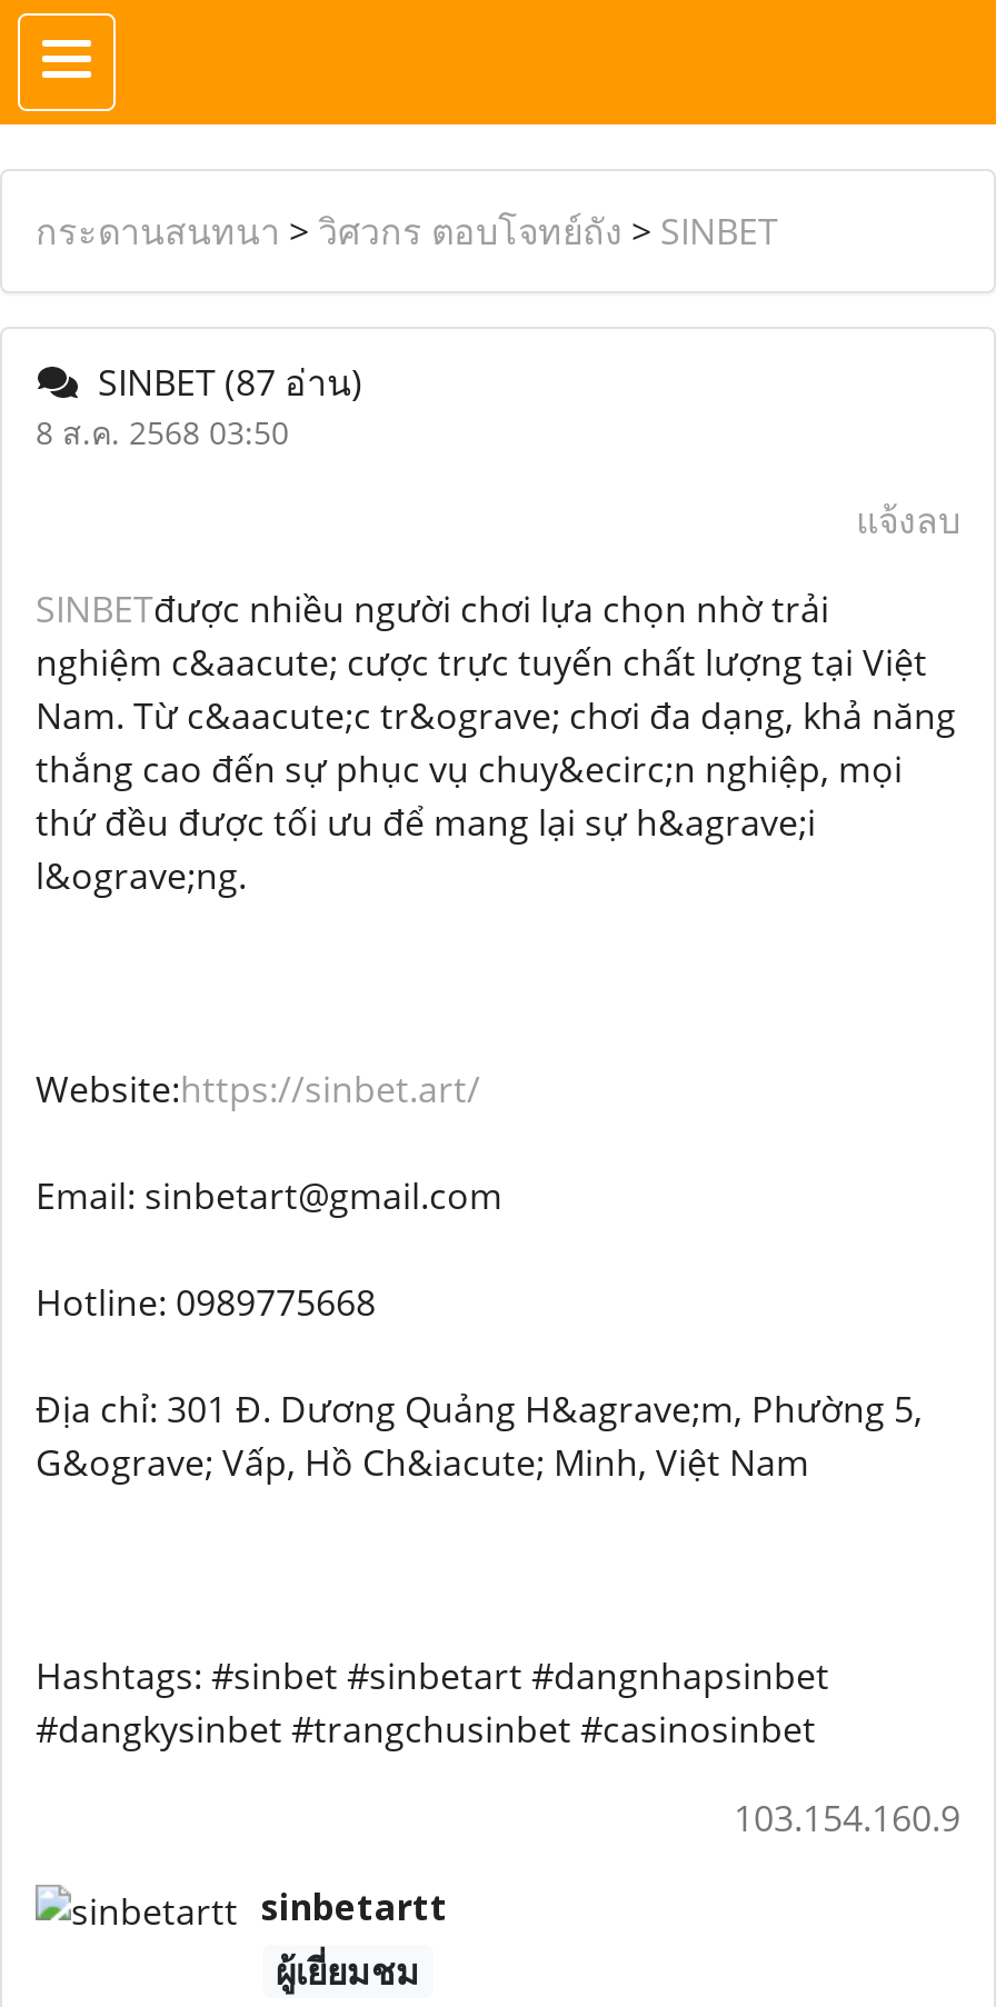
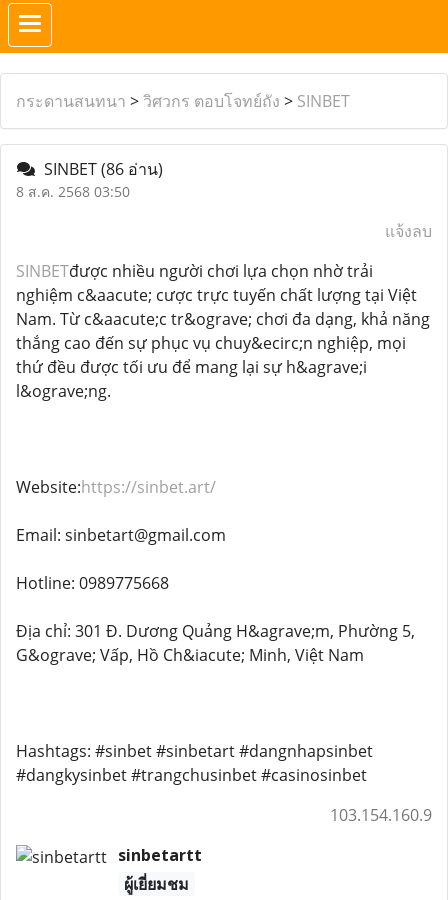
[80,358,362,407] SINBET (87 อ่าน) -> [36,158,163,180] SINBET (86 อ่าน)

